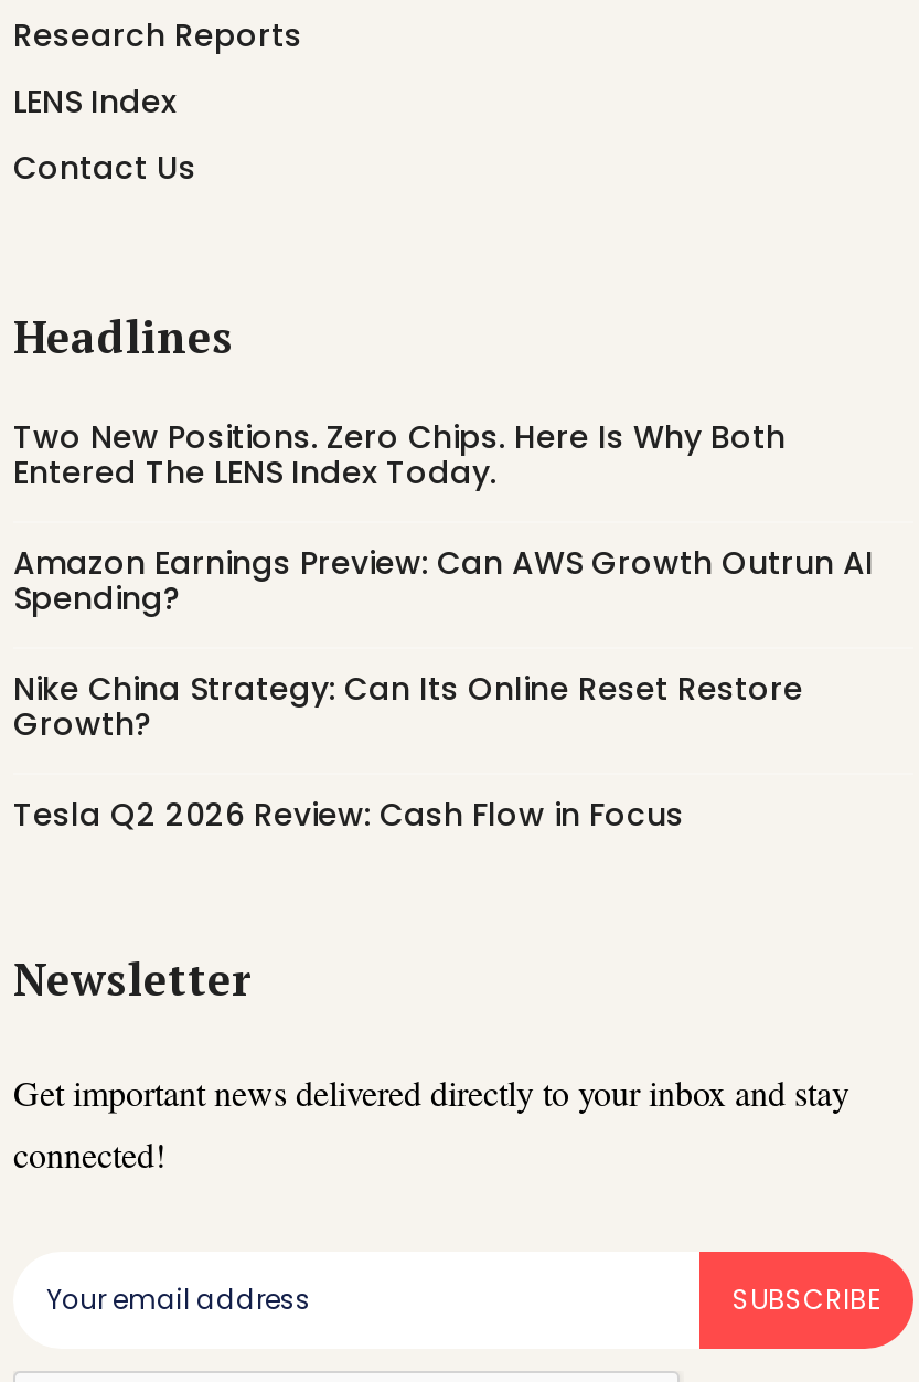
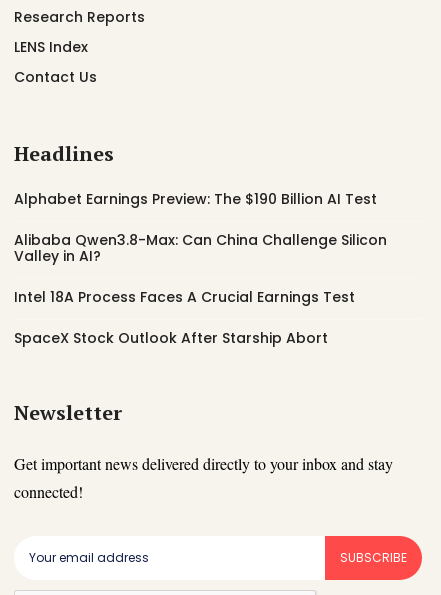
[13,415,786,495] Two New Positions. Zero Chips. Here Is Why Both | Entered The LENS Index Today. -> [14,189,377,209] Alphabet Earnings Preview: The $190 Billion AI Test
[13,541,874,621] Amazon Earnings Preview: Can AWS Growth Outrun AI | Spending? -> [14,230,387,266] Alibaba Qwen3.8-Max: Can China Challenge Silicon | Valley in AI?
[13,667,803,746] Nike China Strategy: Can Its Online Reset Restore | Growth? -> [14,287,355,307] Intel 18A Process Faces A Crucial Earnings Test
[13,793,684,837] Tesla Q2 2026 Review: Cash Flow in Focus -> [14,328,328,348] SpaceX Stock Outlook After Starship Abort

